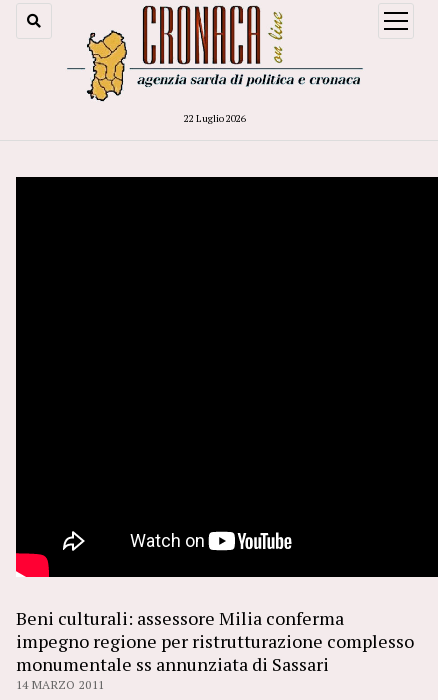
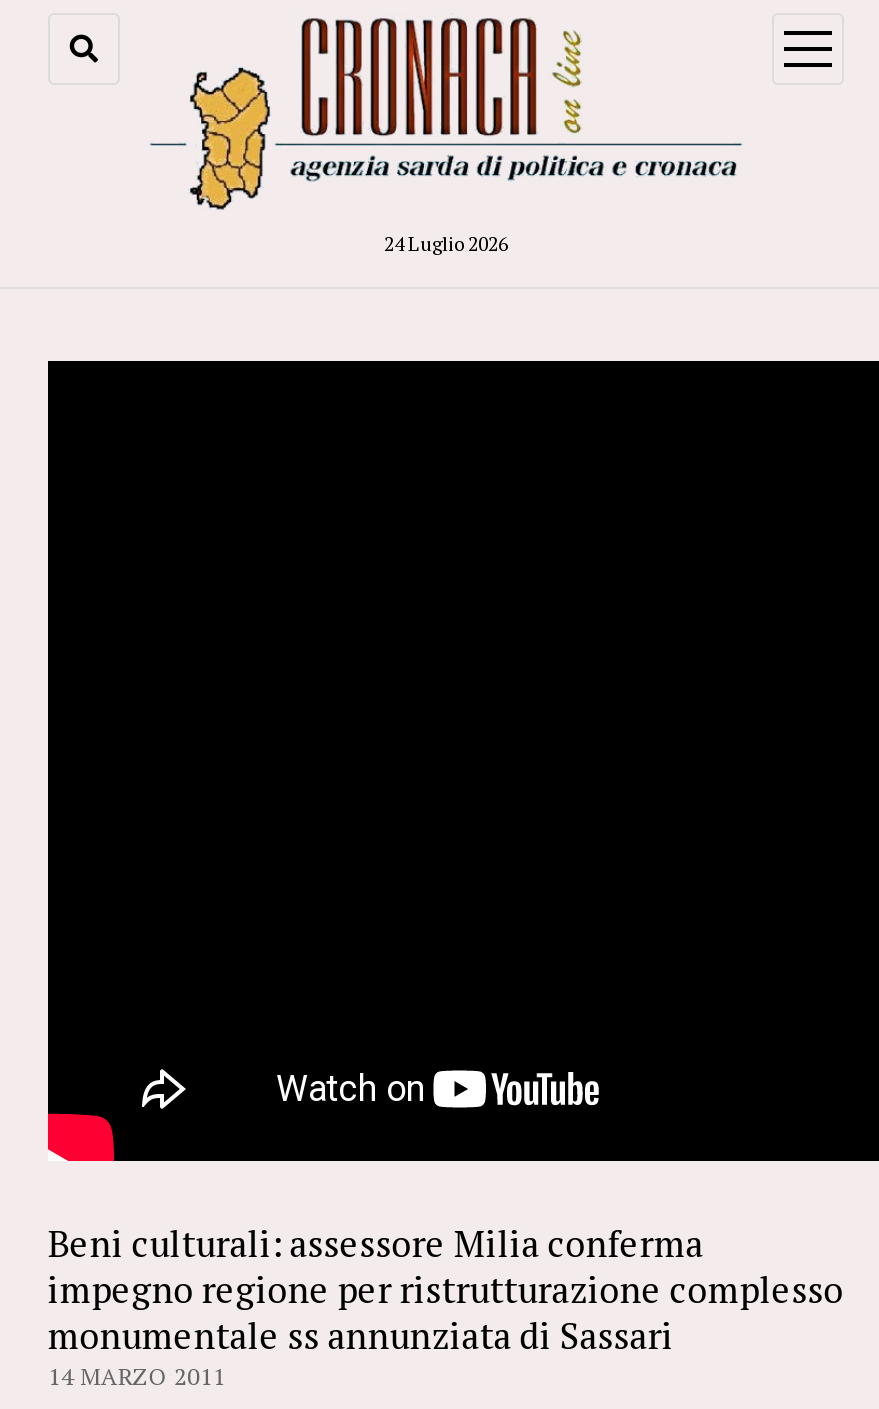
[184,112,246,125] 22 Luglio 2026 -> [384,230,508,256] 24 Luglio 2026

